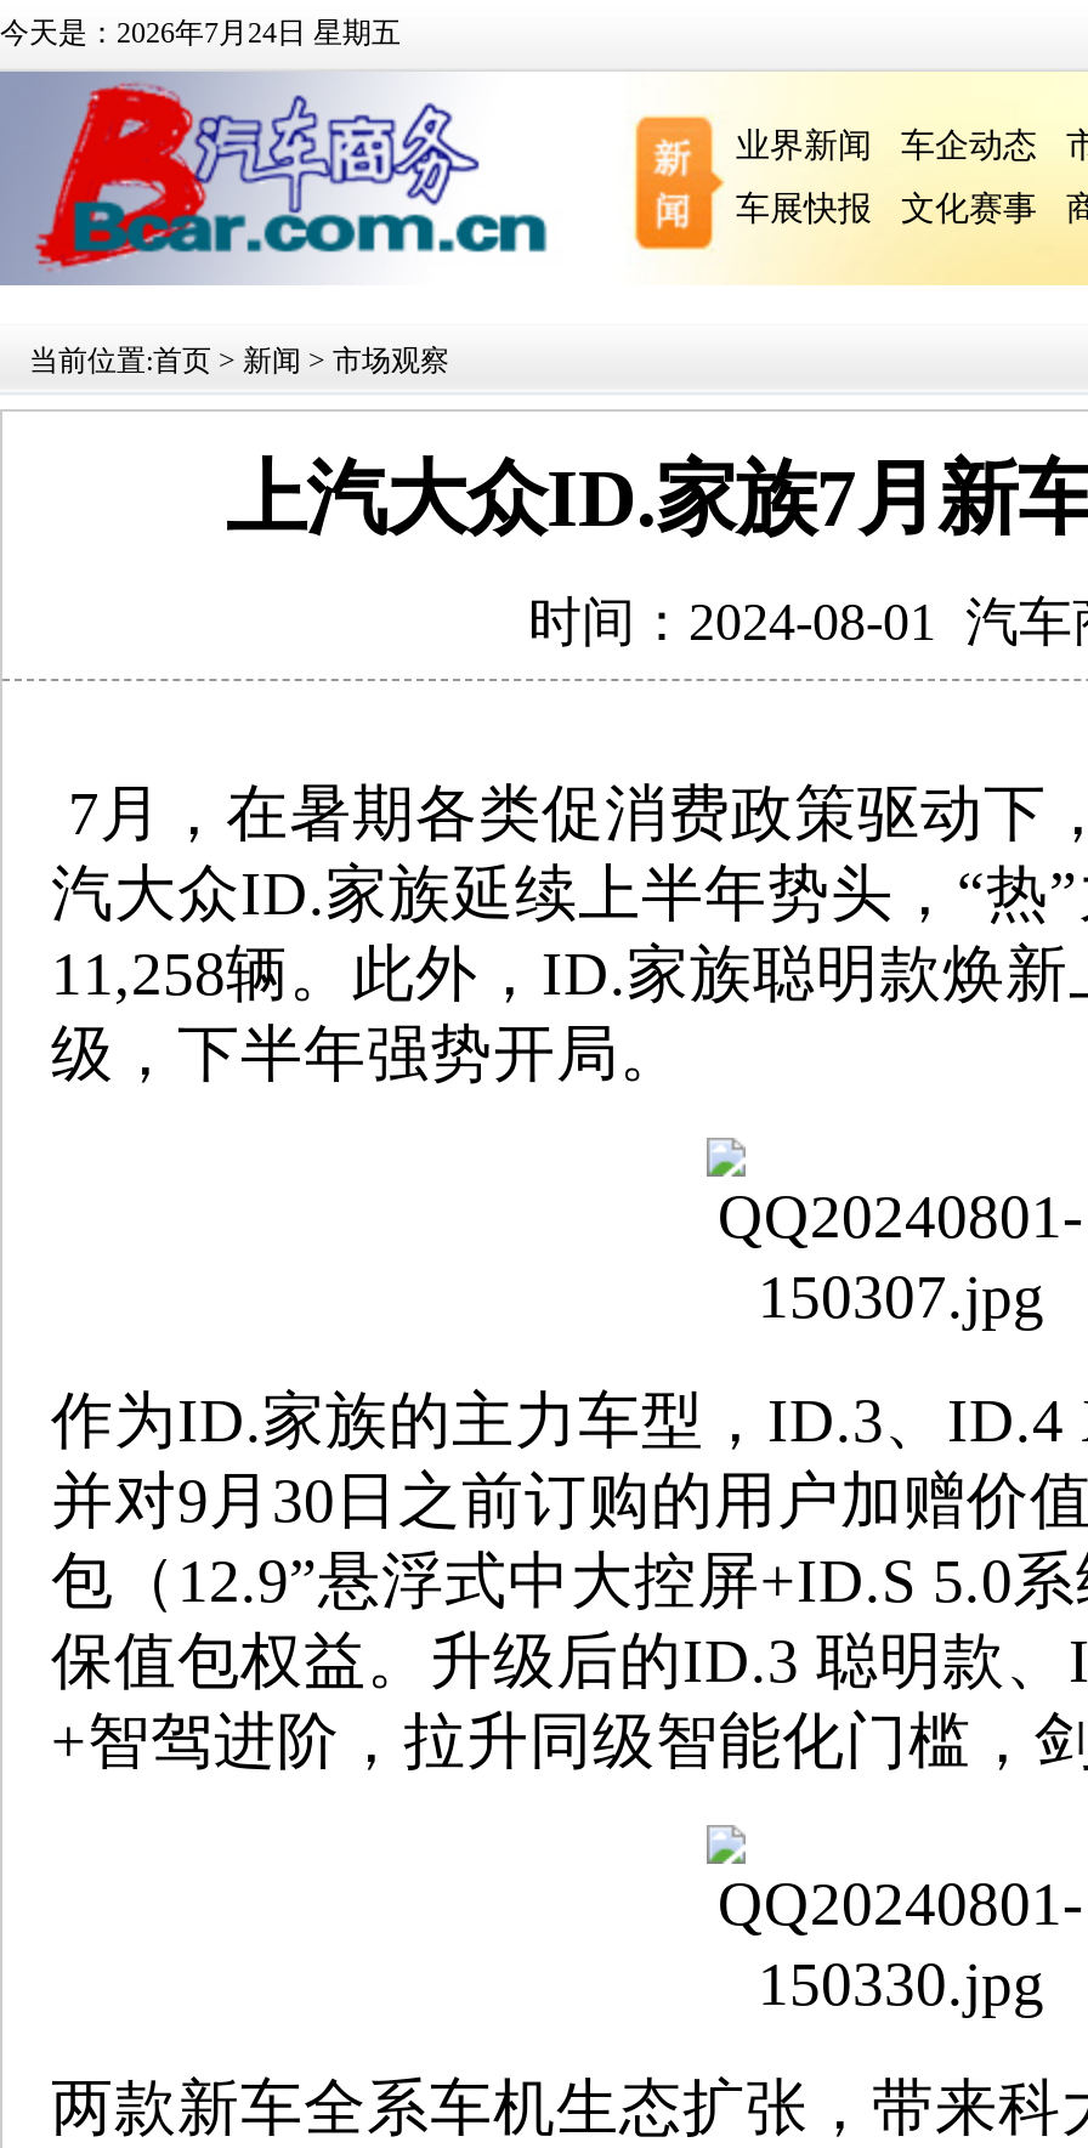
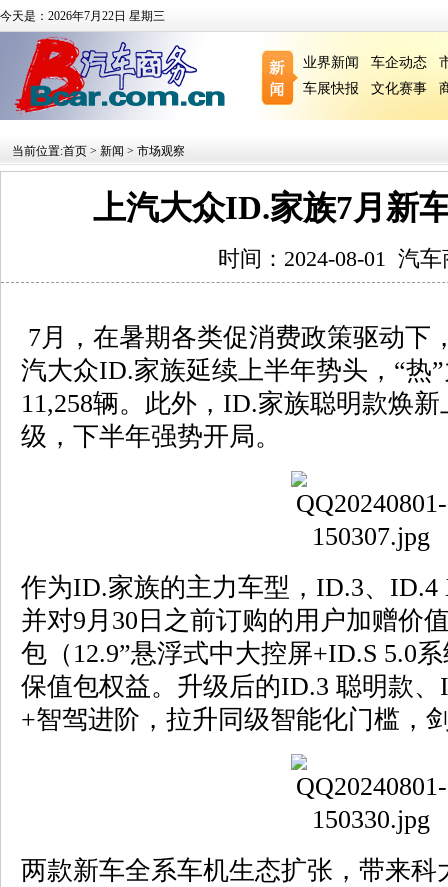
[0,16,401,50] 今天是：2026年7月24日 星期五 -> [0,9,165,23] 今天是：2026年7月22日 星期三

